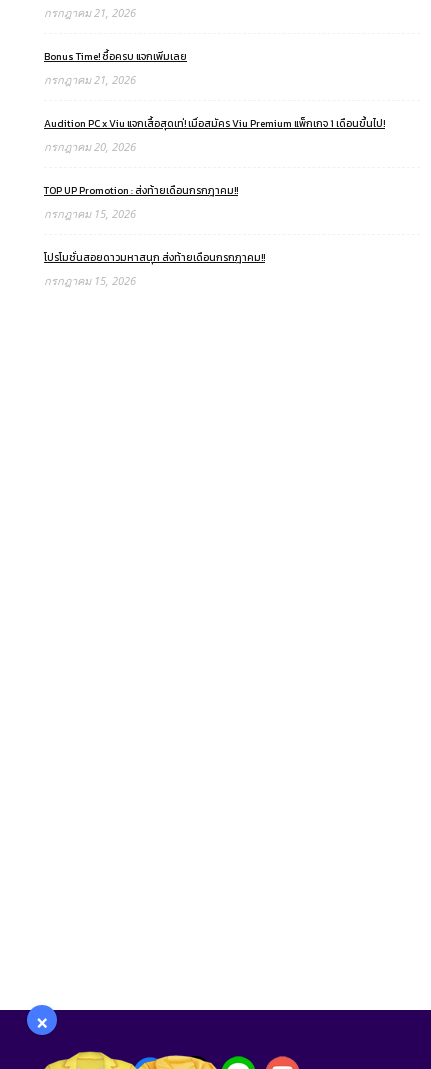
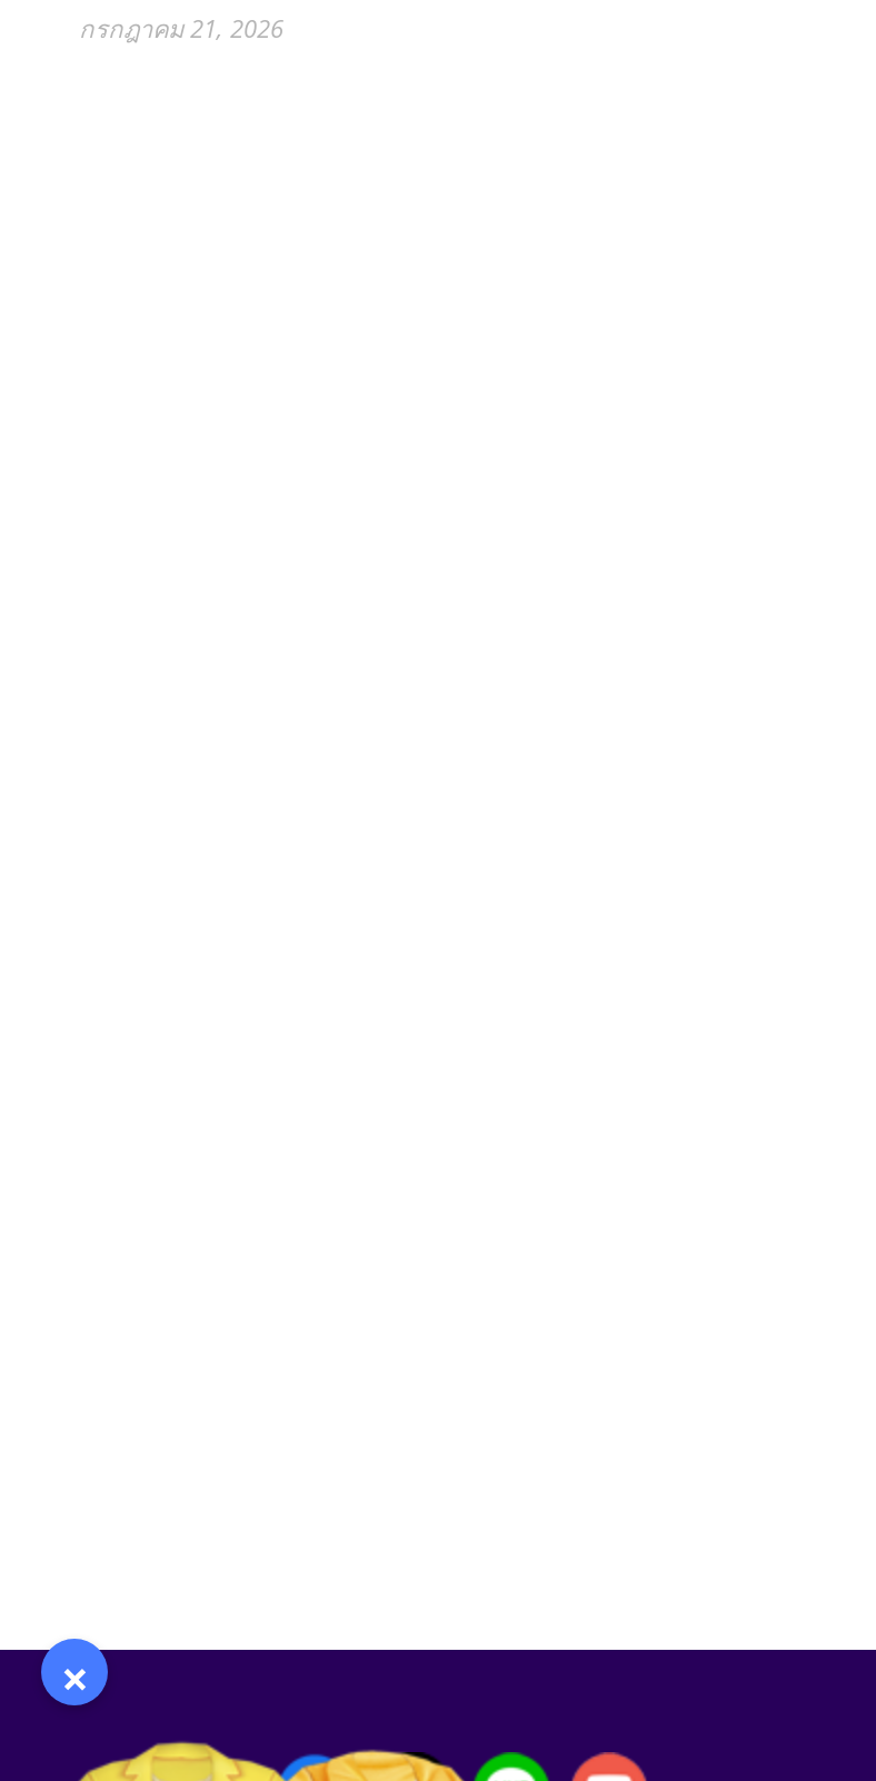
[44,49,385,288] Bonus Time! ซื้อครบ แจกเพิ่มเลย | กรกฎาคม 21, 2026 | Audition PC x Viu แจกเสื้อสุดเท่! เมื่อสมัคร Viu Premium แพ็กเกจ 1 เดือนขึ้นไป! | กรกฎาคม 20, 2026 | TOP UP Promotion : ส่งท้ายเดือนกรกฎาคม!! | กรกฎาคม 15, 2026 | โปรโมชั่นสอยดาวมหาสนุก ส่งท้ายเดือนกรกฎาคม!! | กรกฎาคม 15, 2026 -> none

